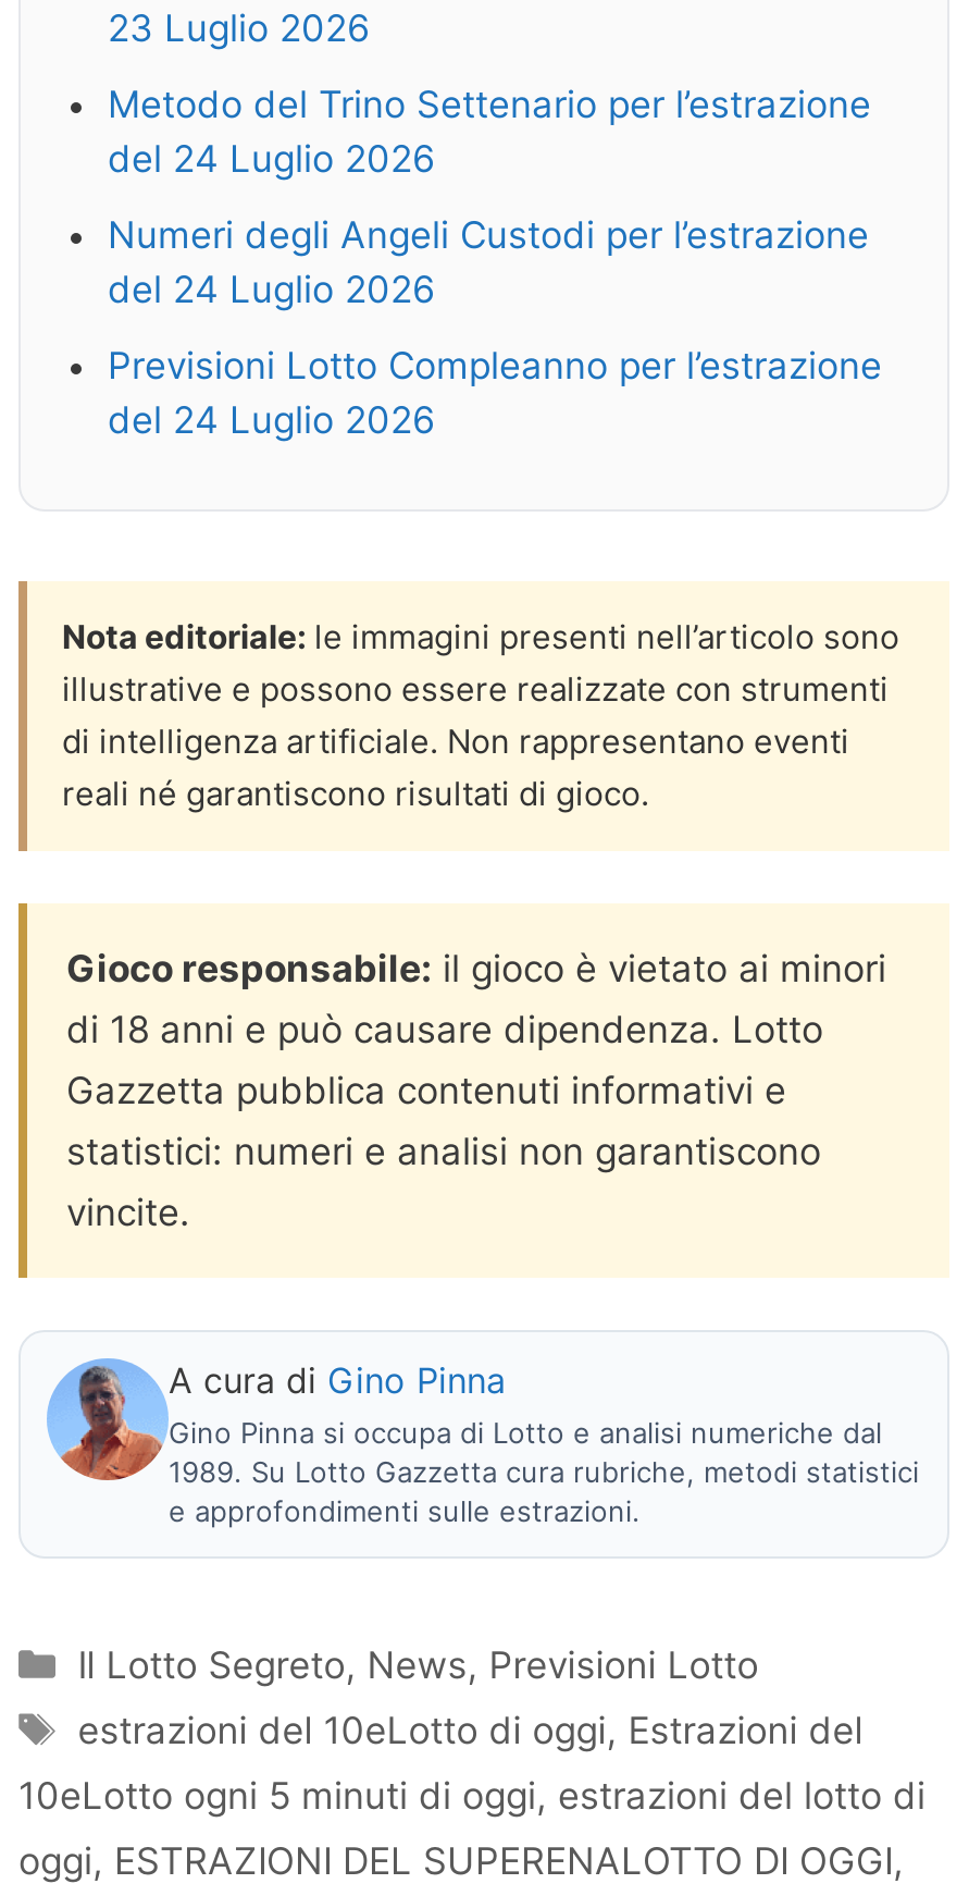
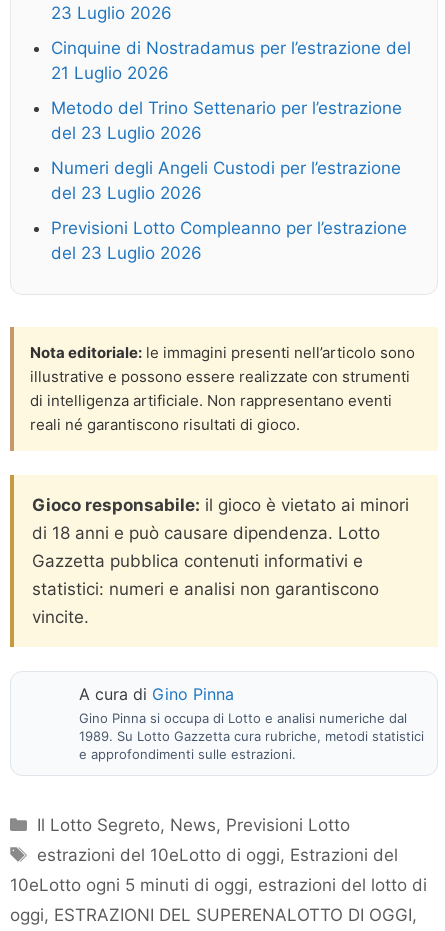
none -> [51,38,411,83] Cinquine di Nostradamus per l’estrazione del | 21 Luglio 2026
[108,138,436,181] del 24 Luglio 2026 -> [51,123,202,143] del 23 Luglio 2026
[108,268,436,312] del 24 Luglio 2026 -> [51,183,202,203] del 23 Luglio 2026
[108,399,436,443] del 24 Luglio 2026 -> [51,243,202,263] del 23 Luglio 2026
[45,1356,171,1482] [image] -> none

